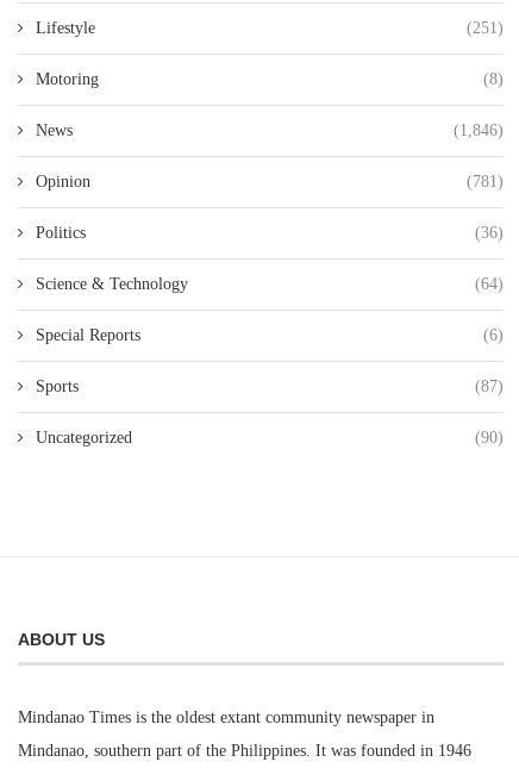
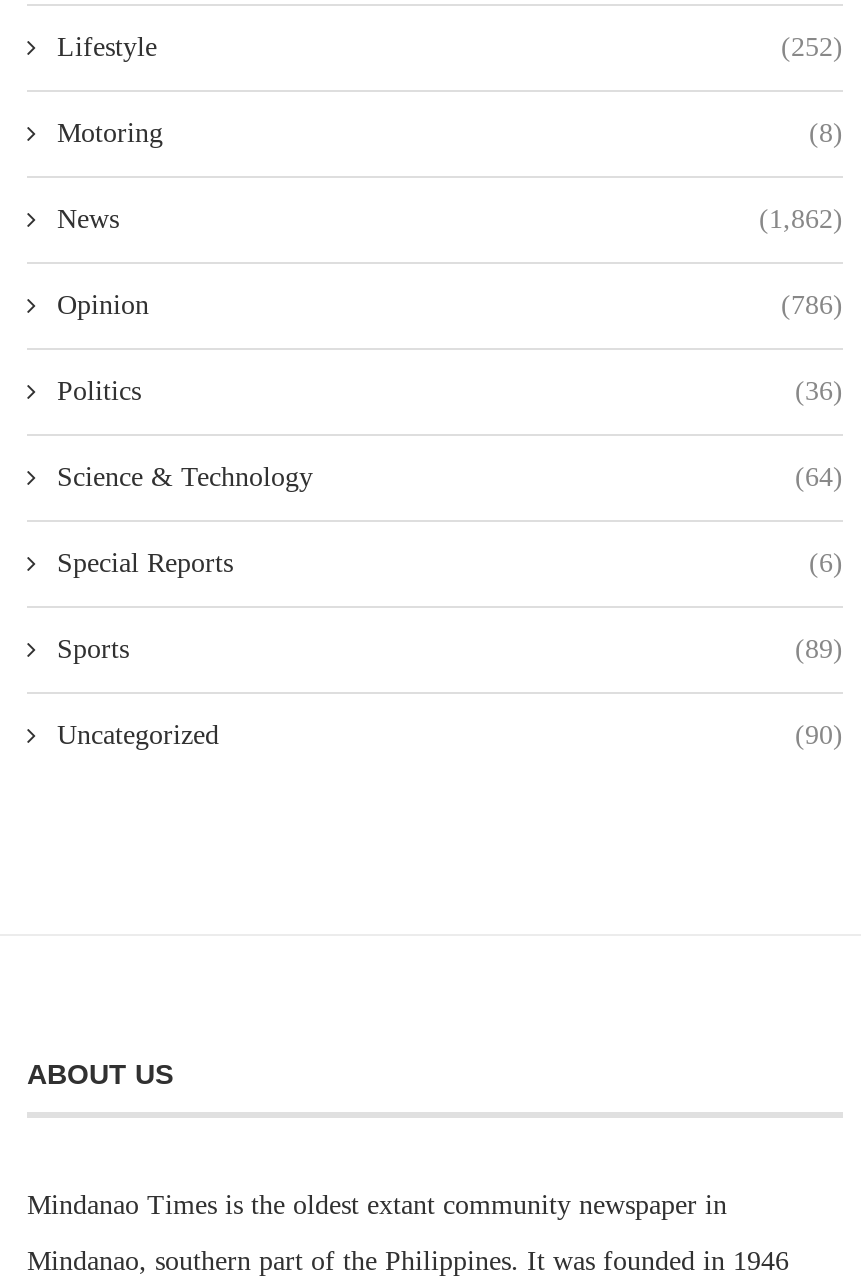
[467,19,504,37] (251) -> [781,31,843,61] (252)
[454,121,504,139] (1,846) -> [759,203,843,233] (1,862)
[467,172,504,190] (781) -> [781,289,843,319] (786)
[475,377,504,395] (87) -> [795,633,843,663] (89)

